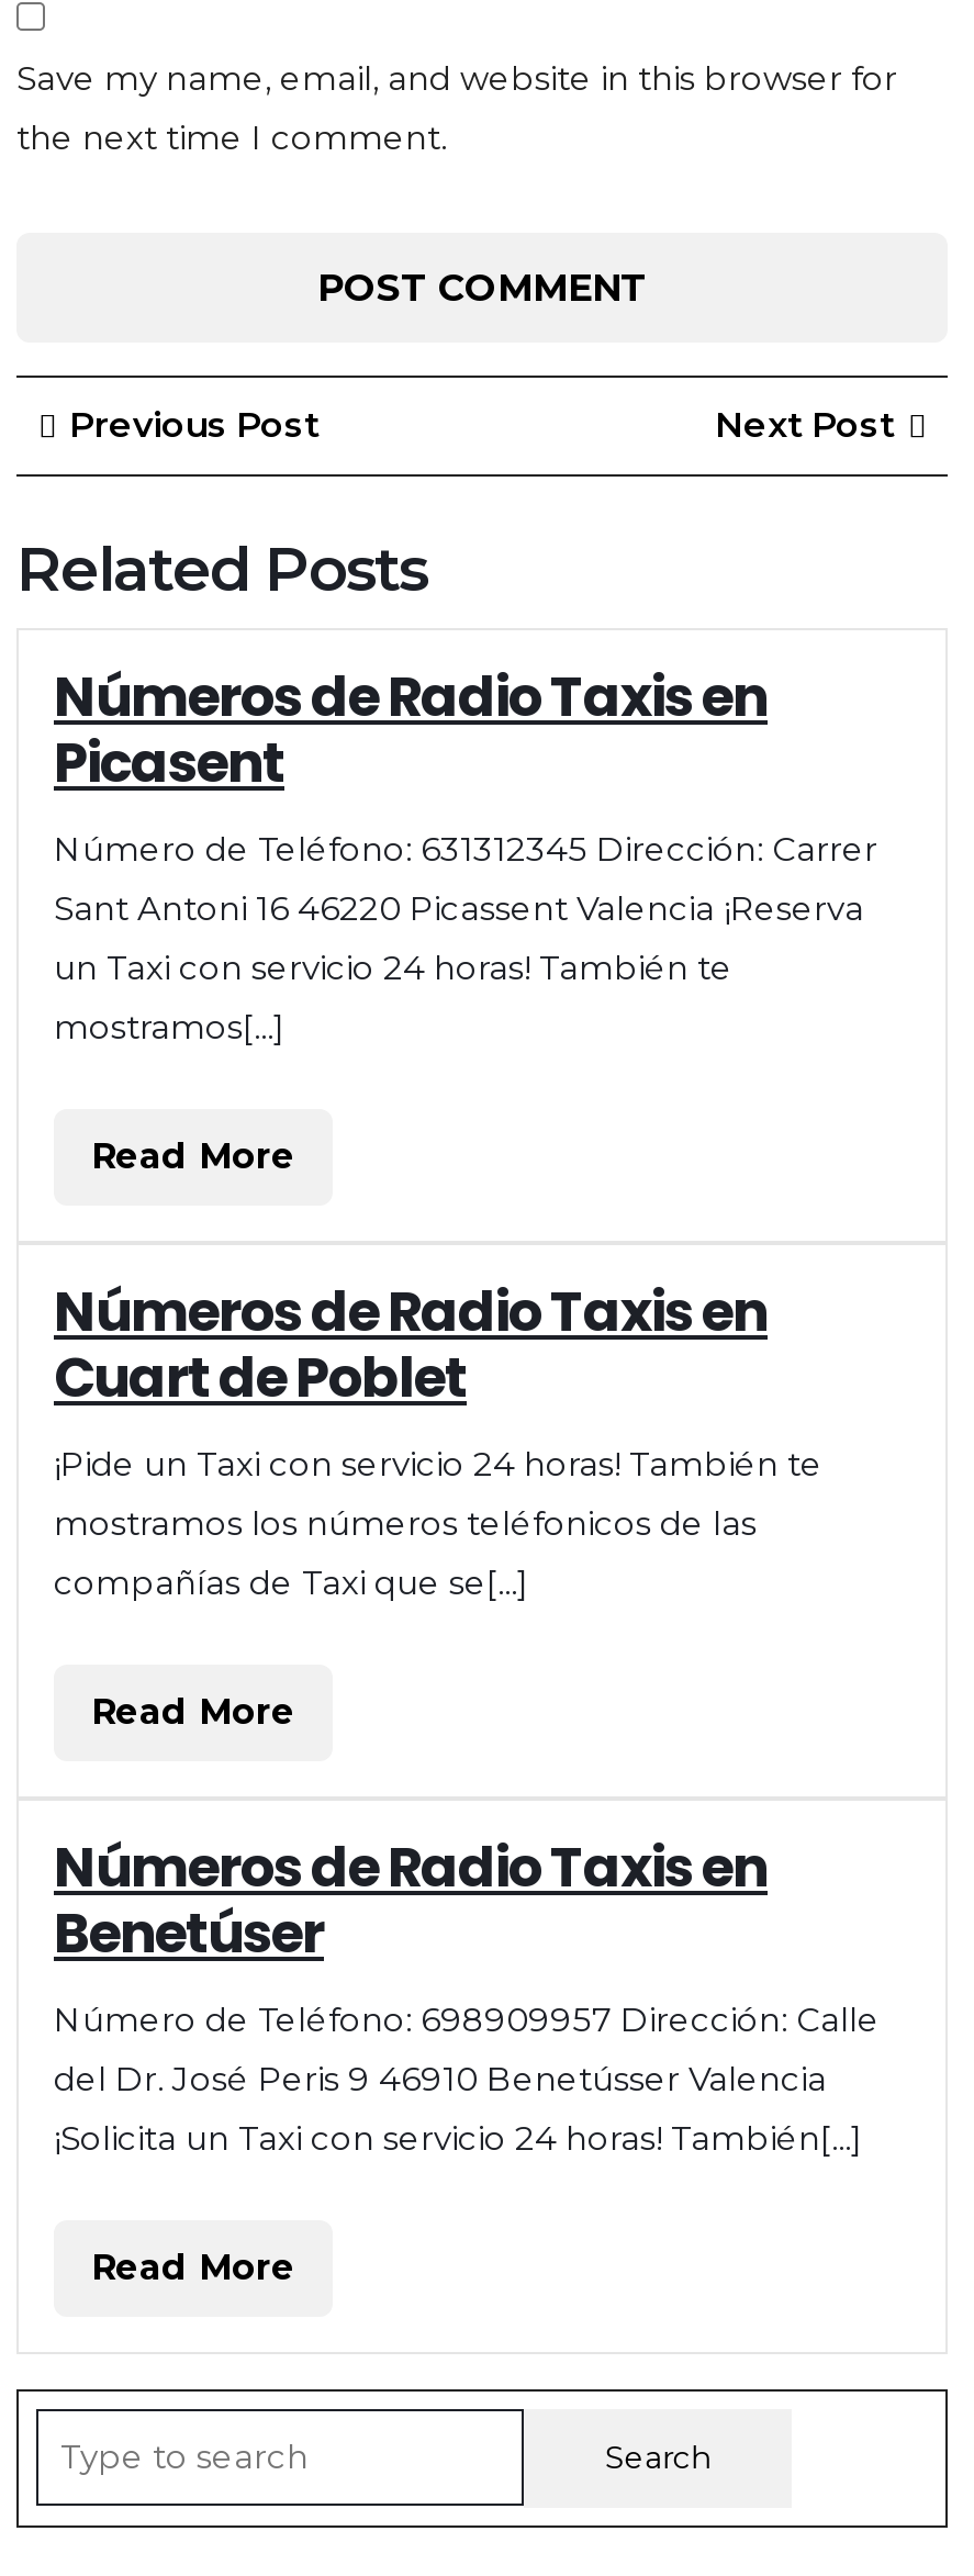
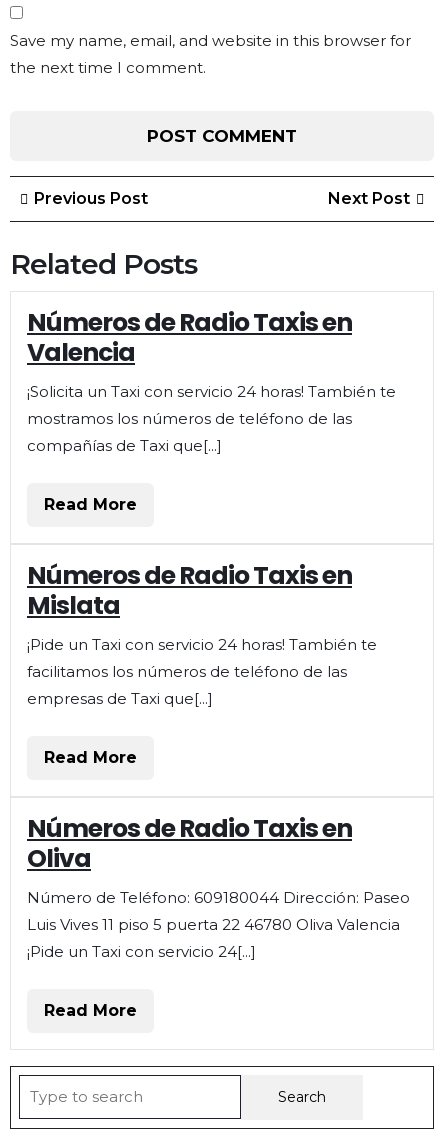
[54,725,877,1048] Picasent | Número de Teléfono: 631312345 Dirección: Carrer | Sant Antoni 16 46220 Picassent Valencia ¡Reserva | un Taxi con servicio 24 horas! También te | mostramos[...] -> [27,335,396,455] Valencia | ¡Solicita un Taxi con servicio 24 horas! También te | mostramos los números de teléfono de las | compañías de Taxi que[...]
[54,1340,467,1416] Cuart de Poblet -> [27,588,120,623] Mislata
[54,1502,757,1603] mostramos los números teléfonicos de las | compañías de Taxi que se[...] -> [27,662,347,708] facilitamos los números de teléfono de las | empresas de Taxi que[...]
[54,1895,880,2159] Benetúser | Número de Teléfono: 698909957 Dirección: Calle | del Dr. José Peris 9 46910 Benetússer Valencia | ¡Solicita un Taxi con servicio 24 horas! También[...] -> [27,841,410,961] Oliva | Número de Teléfono: 609180044 Dirección: Paseo | Luis Vives 11 piso 5 puerta 22 46780 Oliva Valencia | ¡Pide un Taxi con servicio 24[...]

